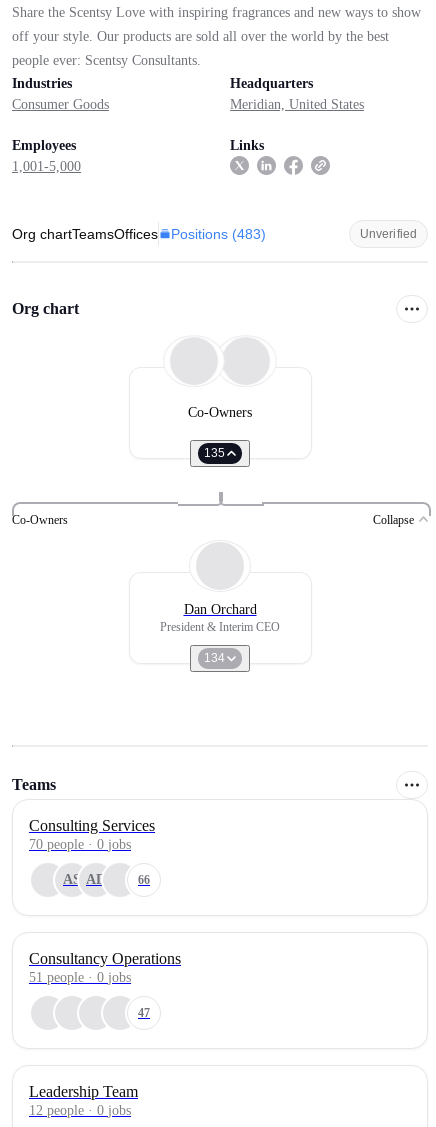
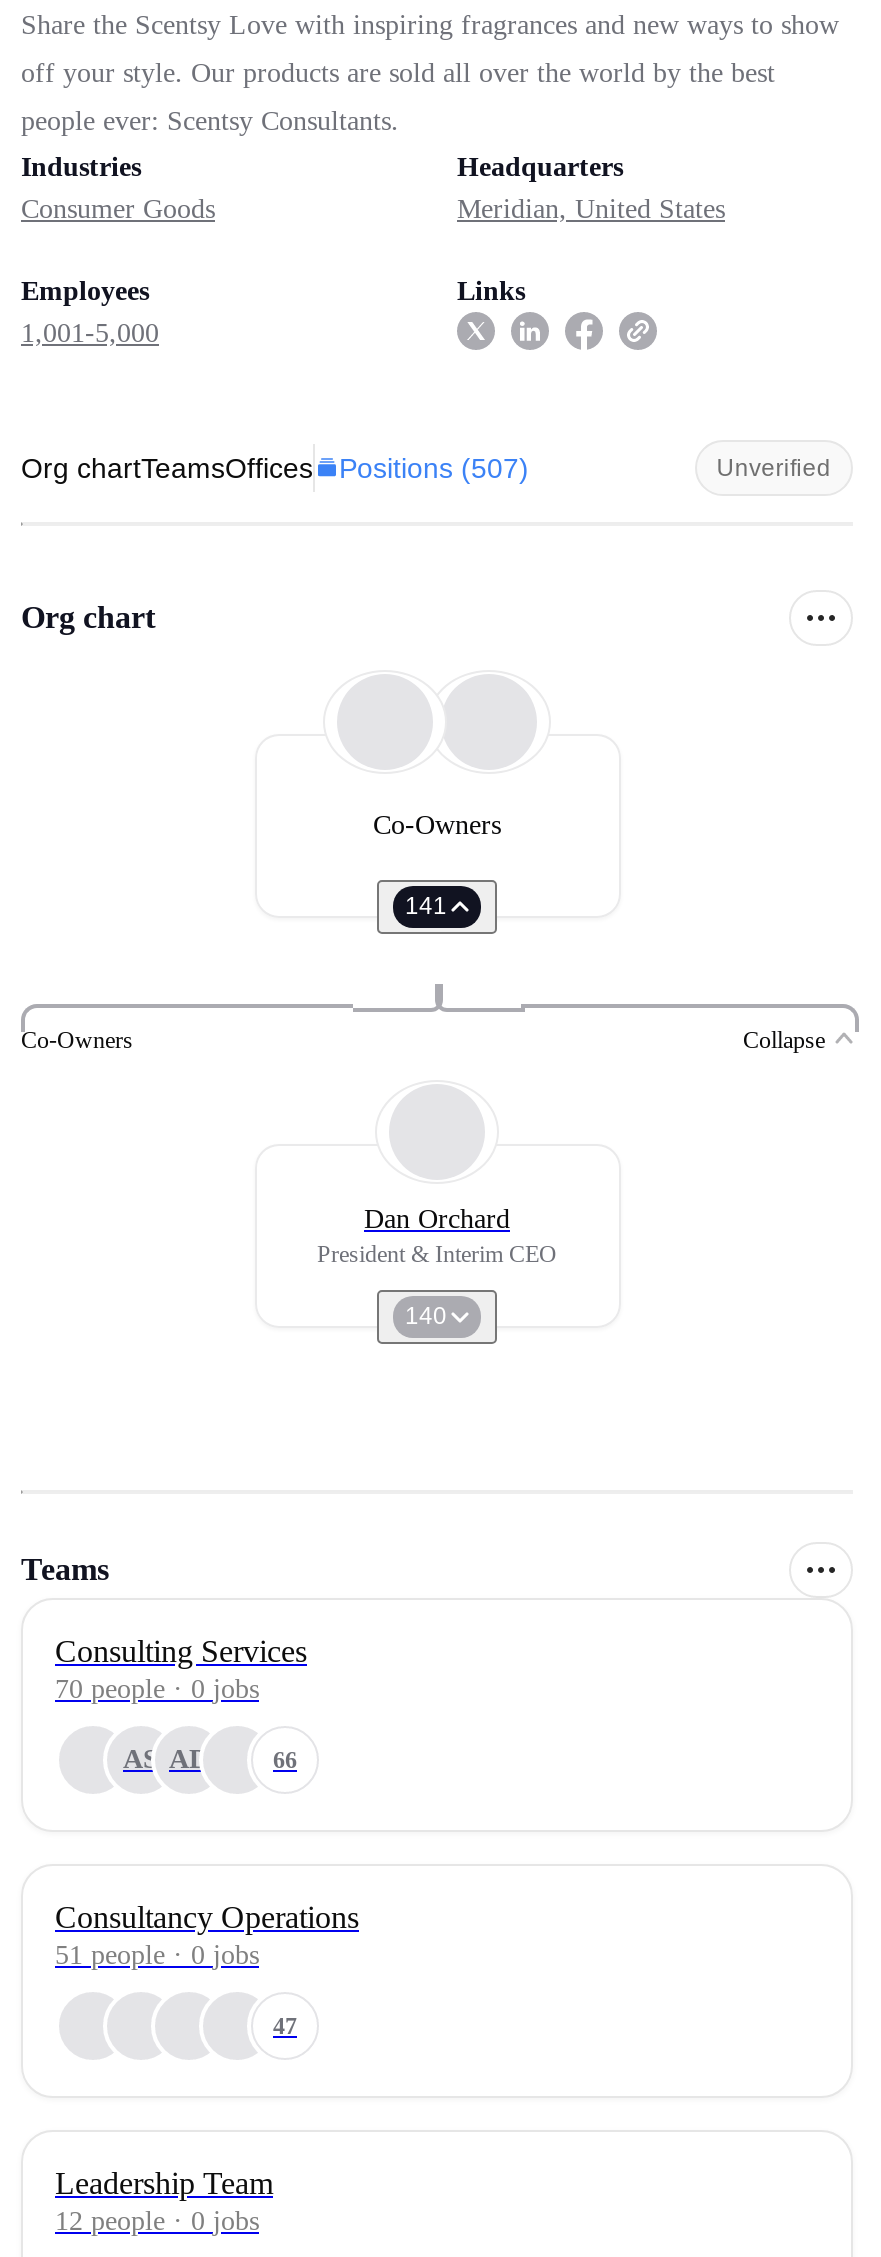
[12,226,266,242] Org chartTeamsOffices Positions (483) -> [21,452,529,484] Org chartTeamsOffices Positions (507)
[204,446,225,460] 135 -> [405,892,447,920] 141
[204,651,225,665] 134 -> [405,1302,447,1330] 140

